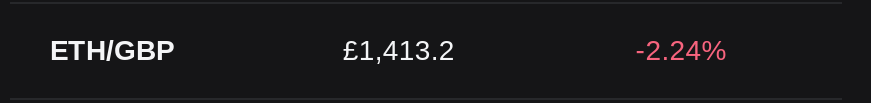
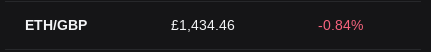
[343,34,455,66] £1,413.2 -> [171,17,235,33] £1,434.46
[636,34,726,66] -2.24% -> [318,17,363,33] -0.84%

